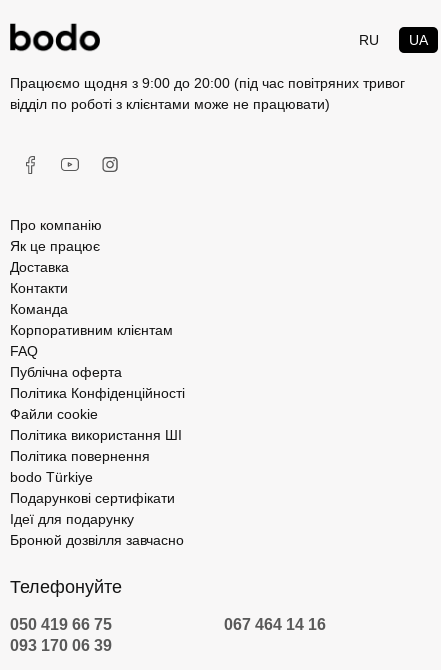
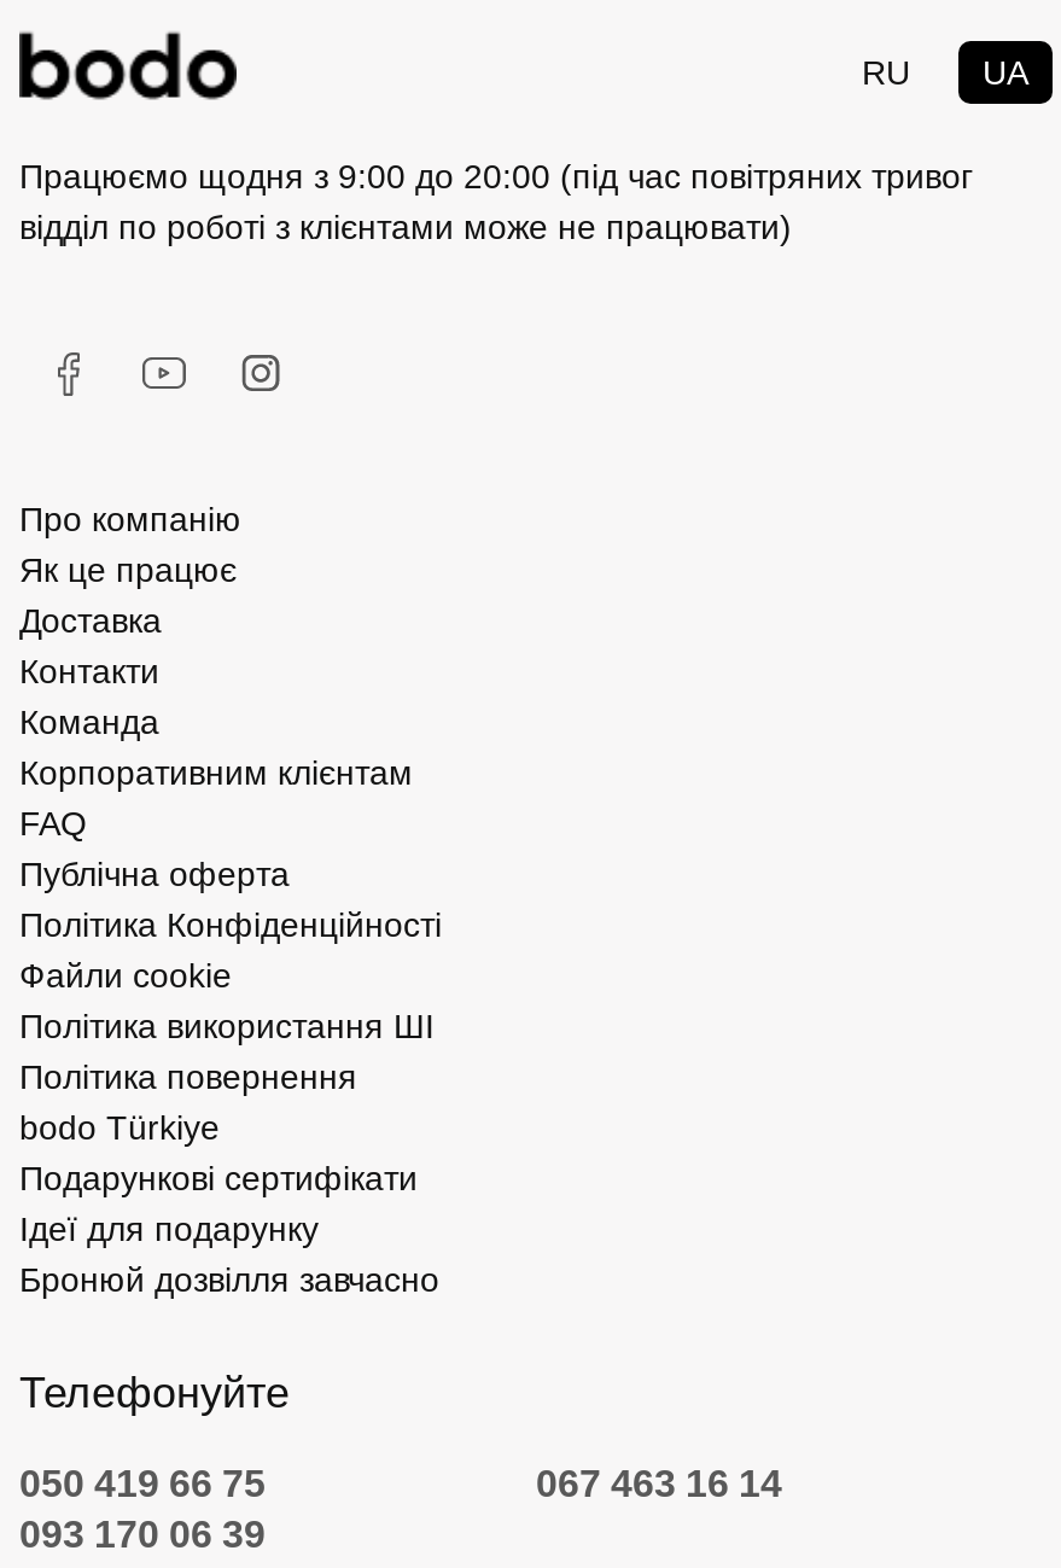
[224,616,326,633] 067 464 14 16 -> [536,1463,782,1504] 067 463 16 14

